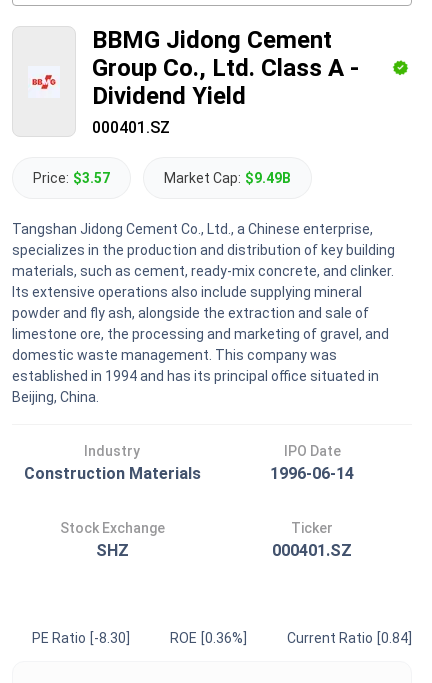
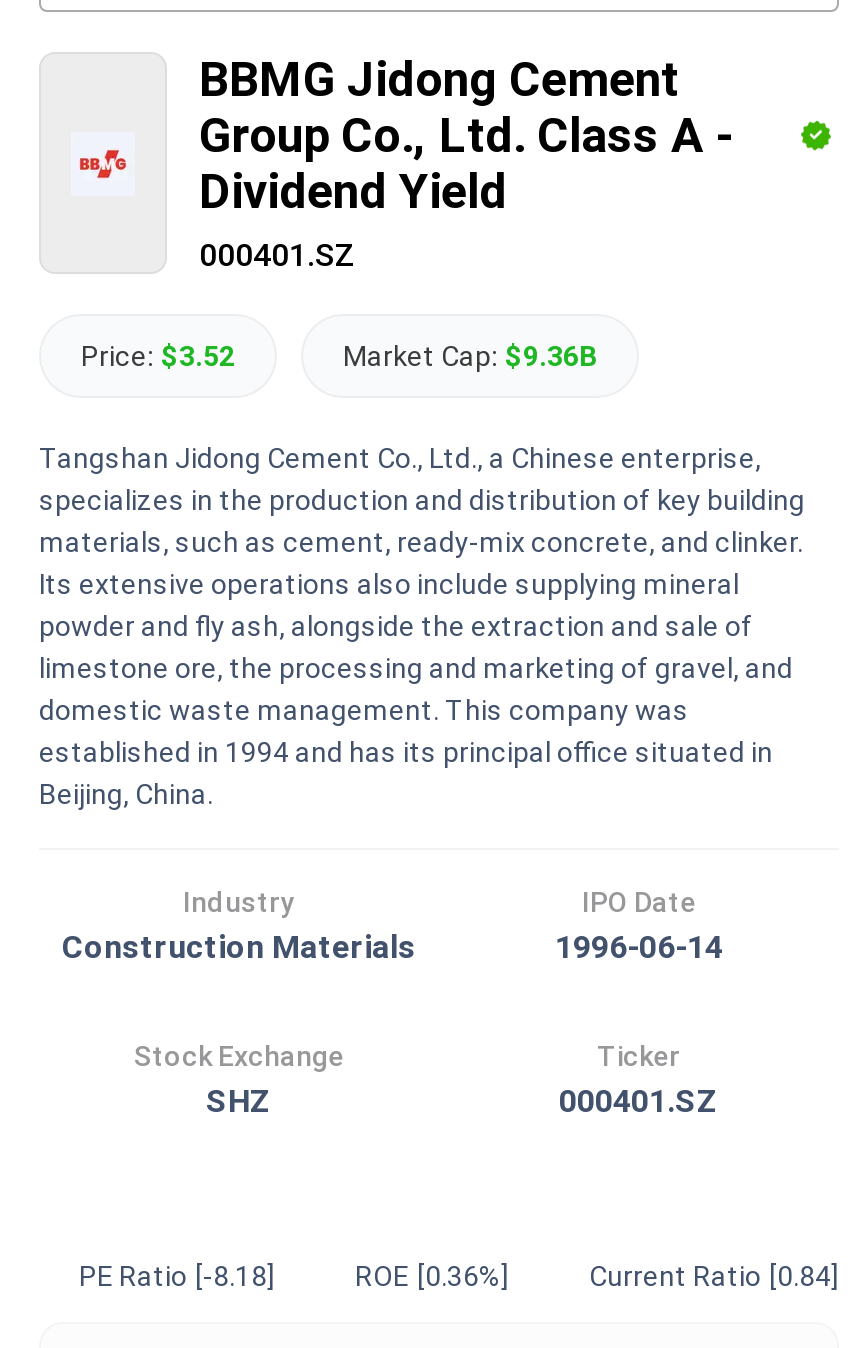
[33,170,110,186] Price: $3.57 -> [81,340,235,372] Price: $3.52
[164,170,291,186] Market Cap: $9.49B -> [343,340,597,372] Market Cap: $9.36B
[32,630,130,646] PE Ratio [-8.30] -> [79,1260,275,1292] PE Ratio [-8.18]

